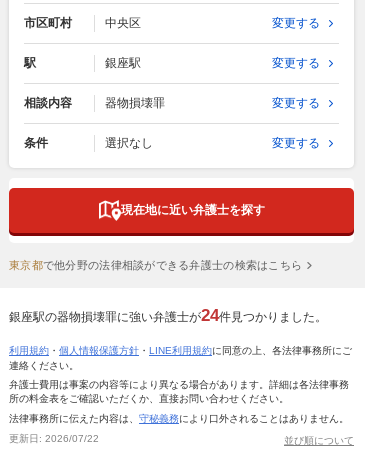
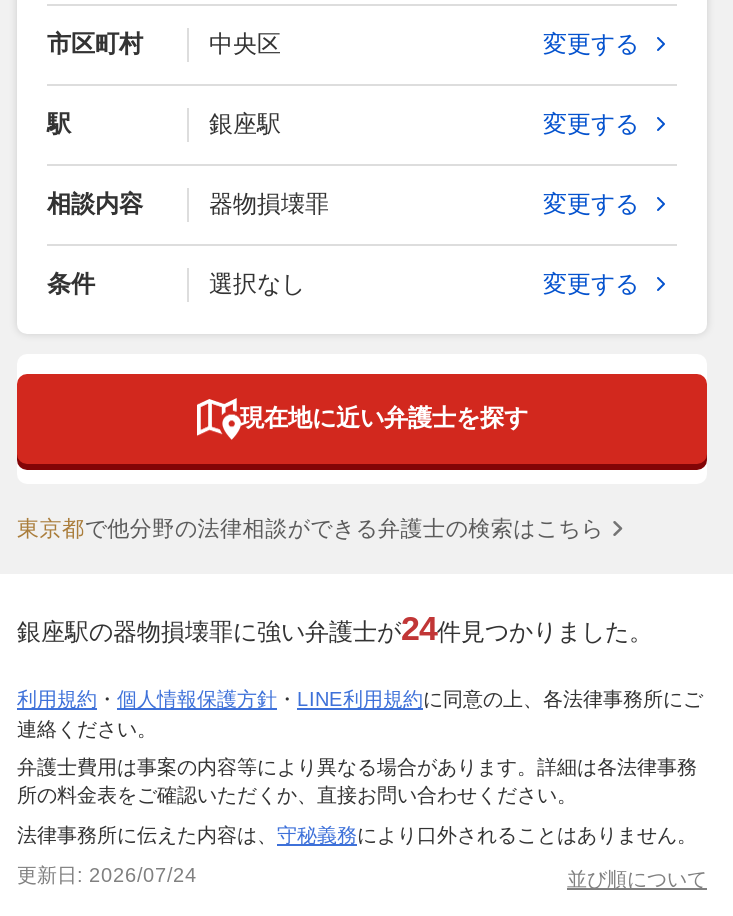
[9,433,99,444] 更新日: 2026/07/22 -> [17,864,197,886] 更新日: 2026/07/24

